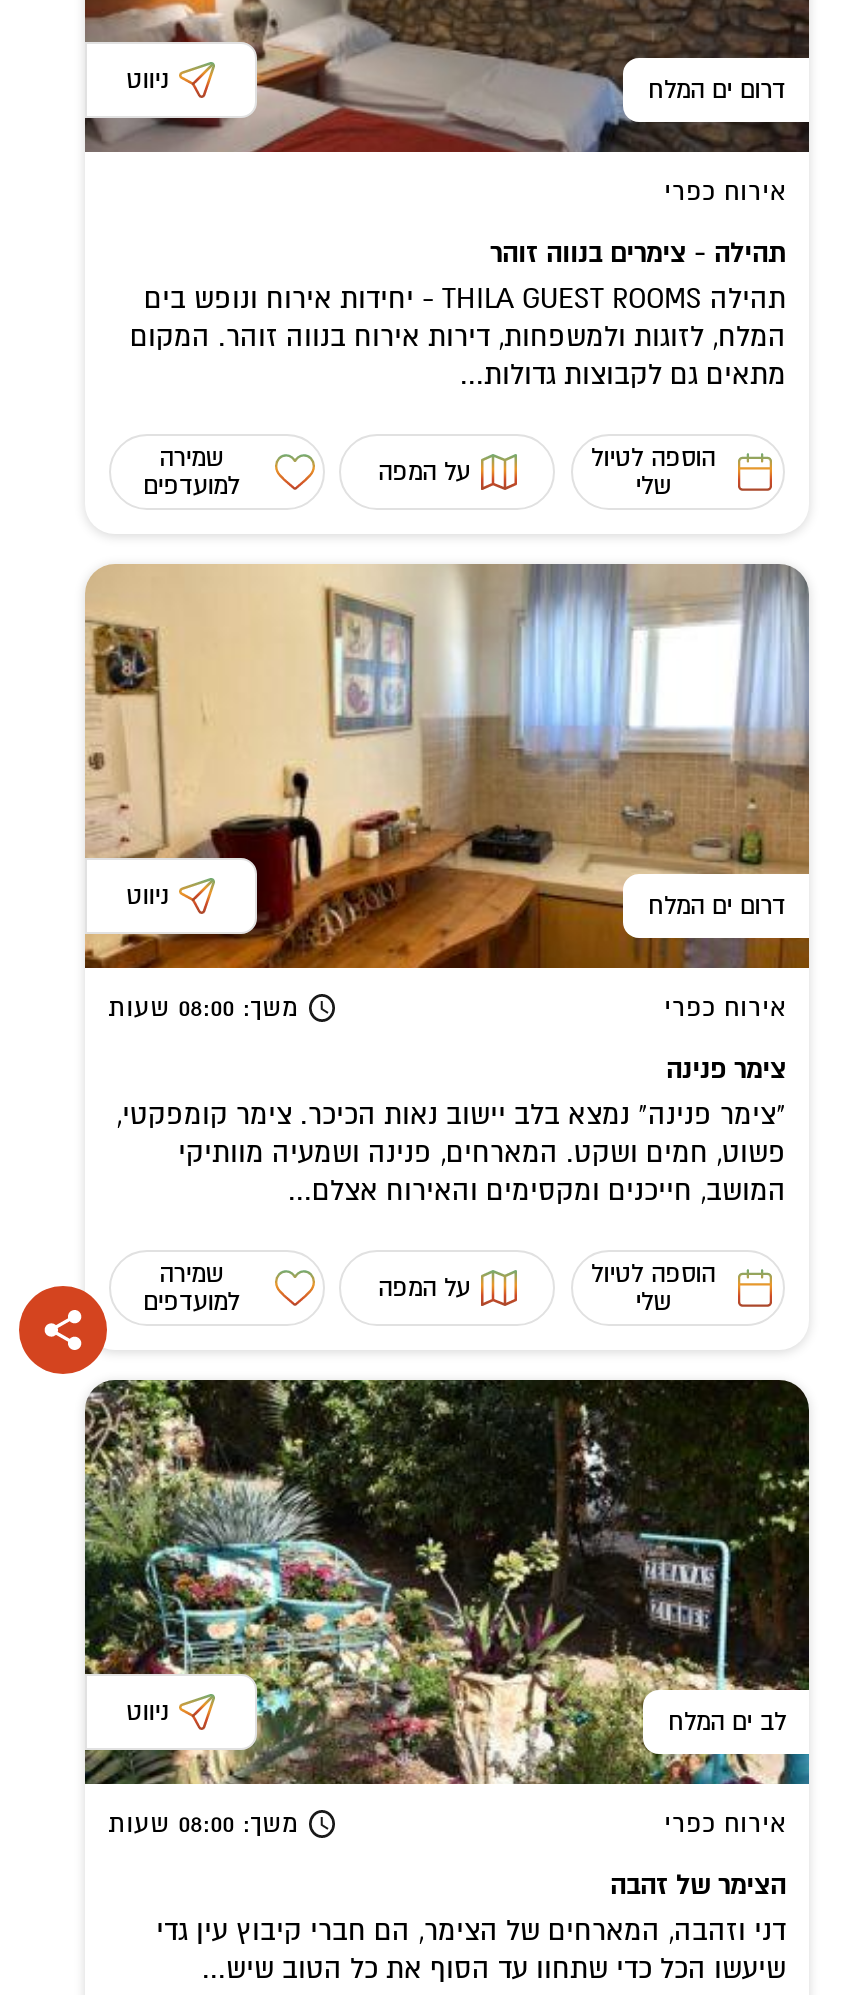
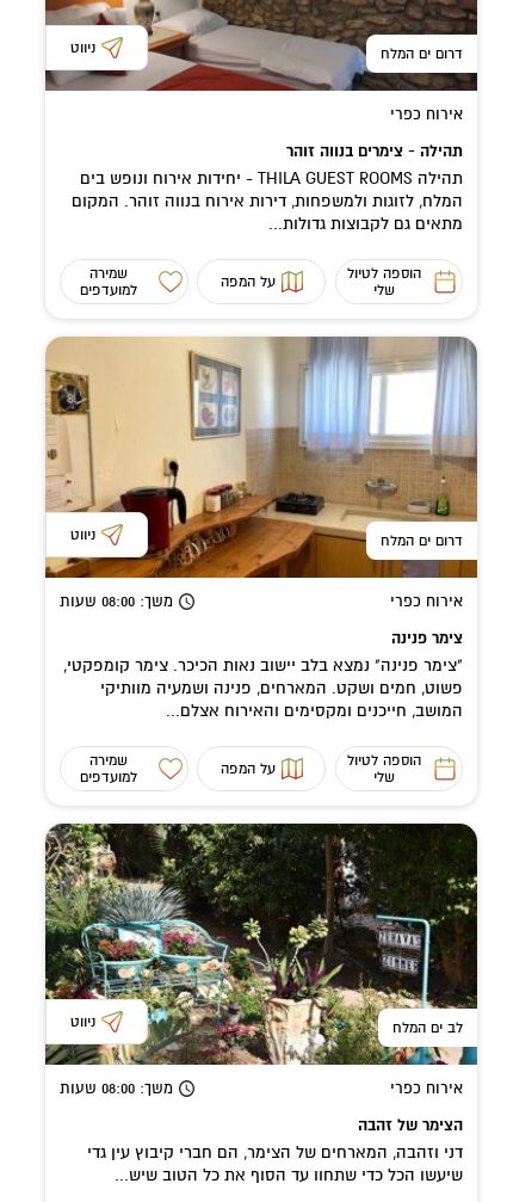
[17,1284,109,1376] [image] -> none

